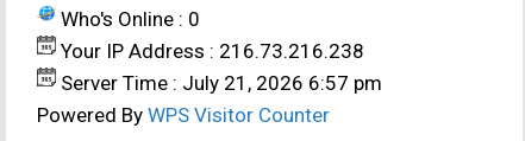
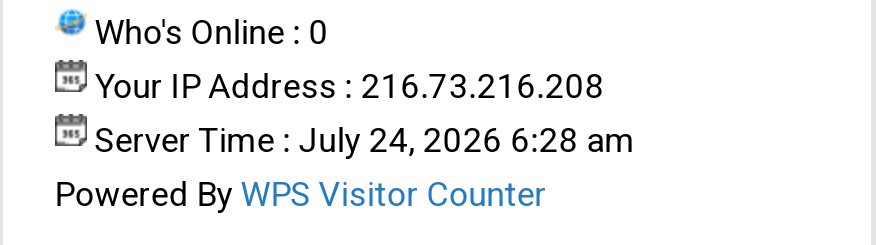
[56,39,364,62] Your IP Address : 216.73.216.238 -> [86,65,604,105] Your IP Address : 216.73.216.208
[56,71,382,94] Server Time : July 21, 2026 6:57 pm -> [86,119,634,159] Server Time : July 24, 2026 6:28 am

